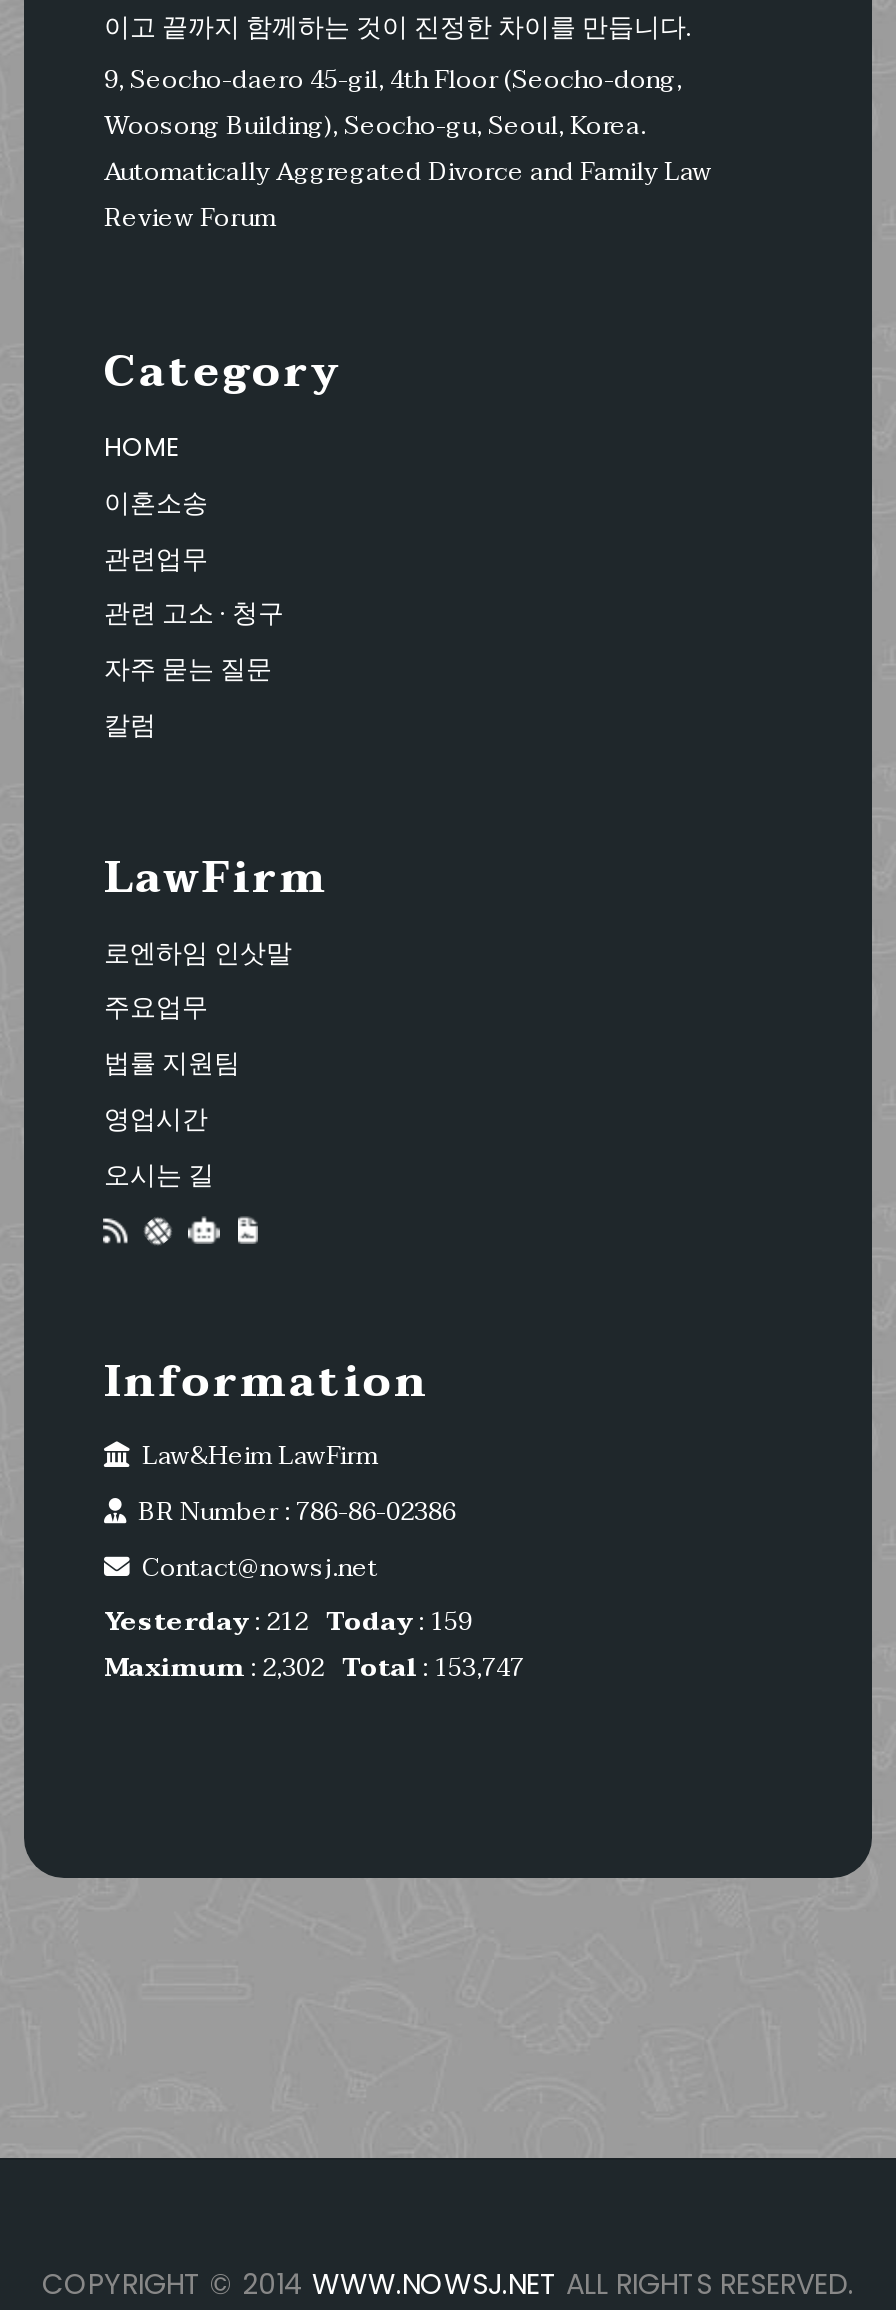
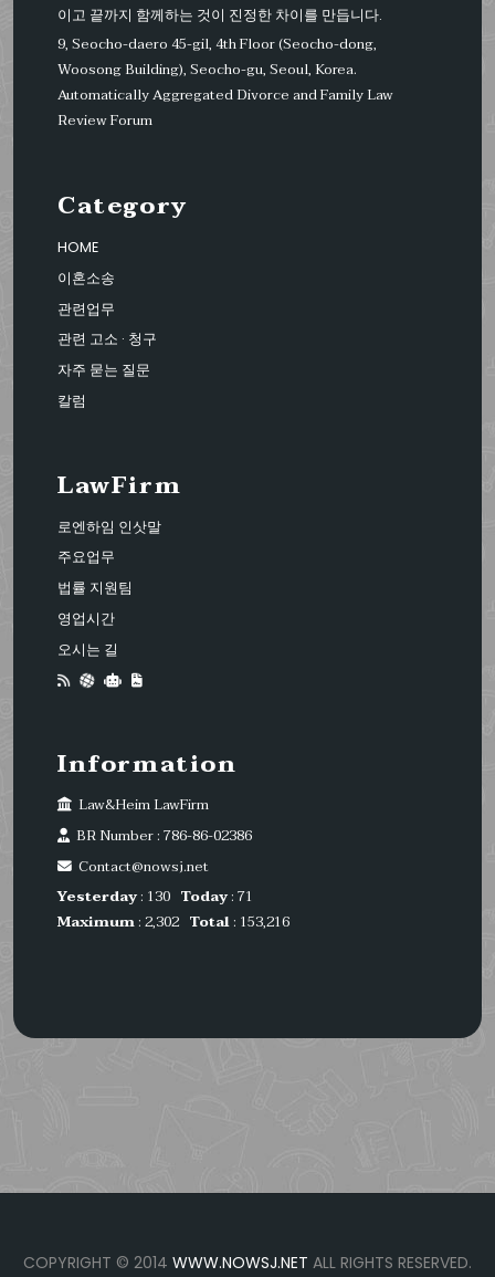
[104,1601,472,1645] Yesterday: 212 Today: 159 -> [57,885,253,909] Yesterday: 130 Today: 71
[104,1647,524,1691] Maximum: 2,302 Total: 153,747 -> [57,910,289,935] Maximum: 2,302 Total: 153,216

